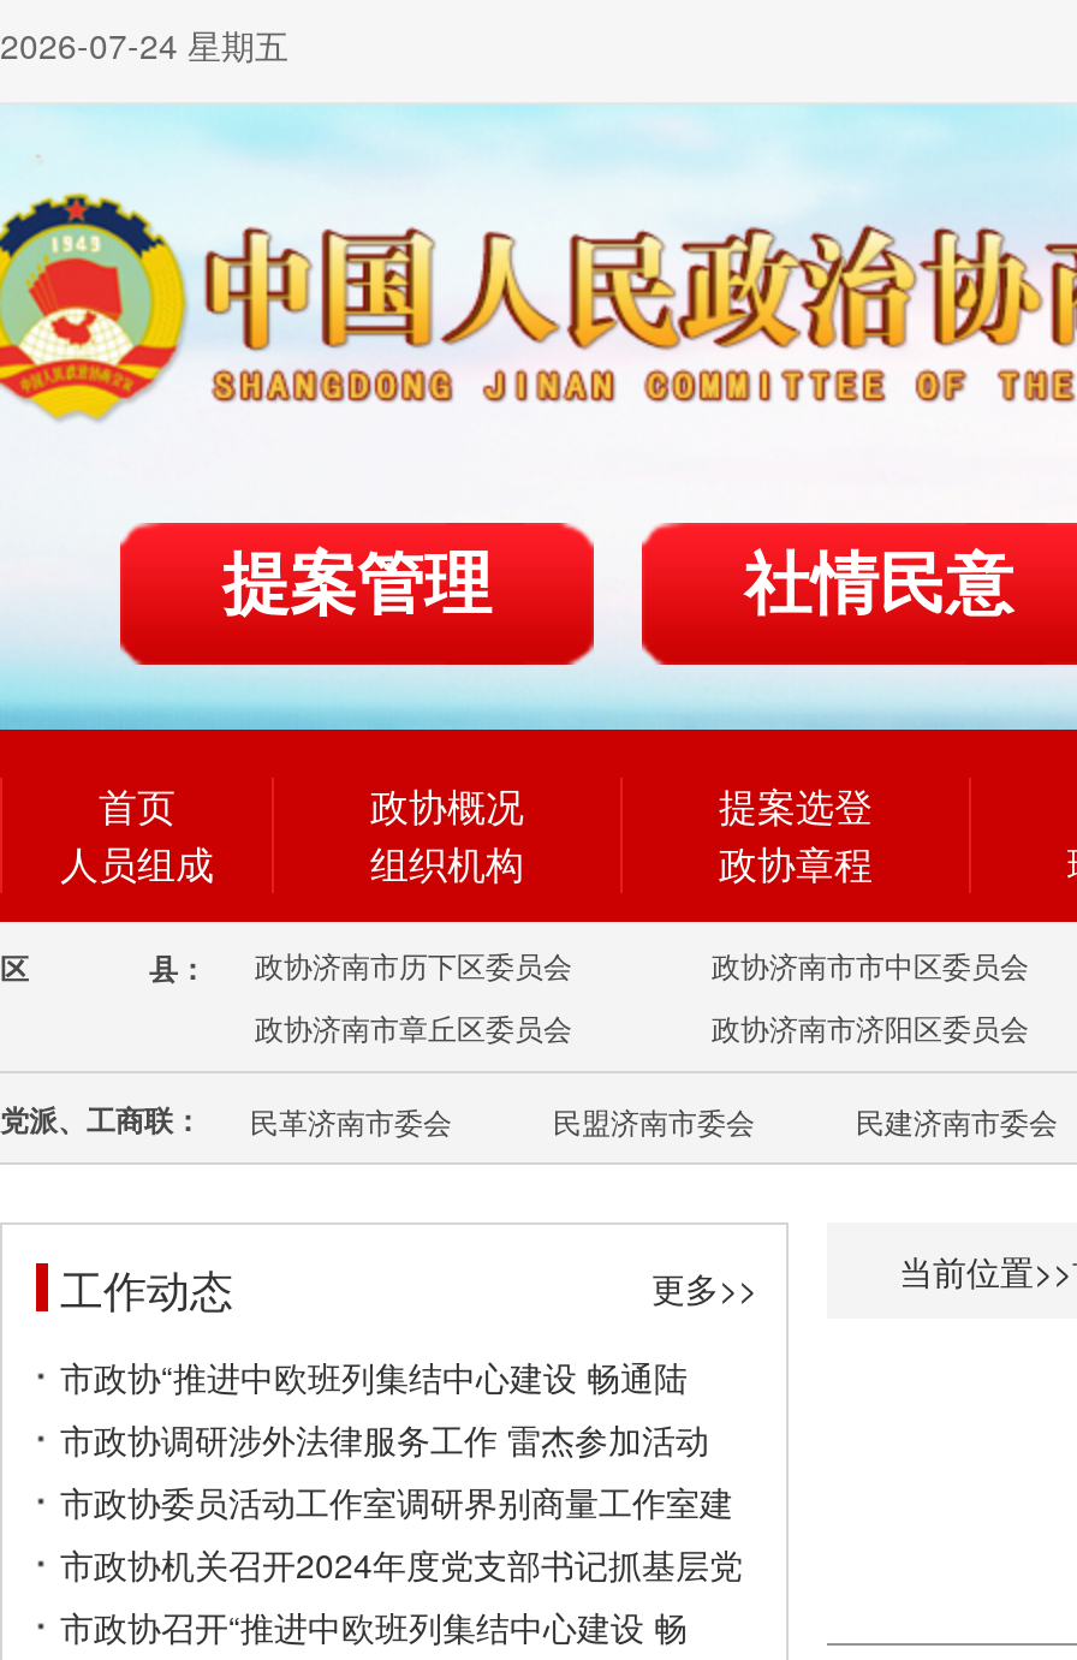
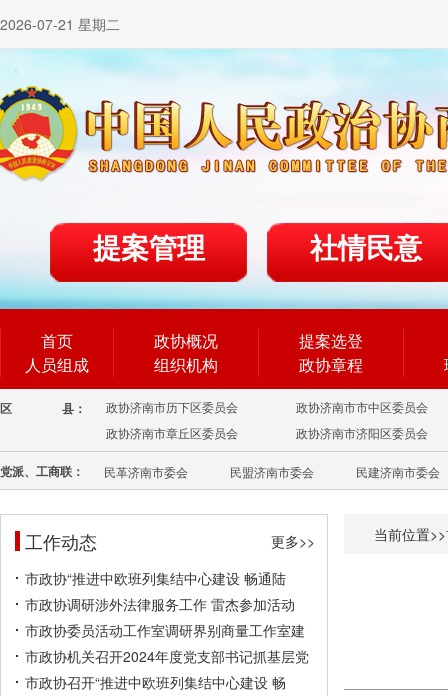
[0,20,288,69] 2026-07-24 星期五 -> [0,14,120,34] 2026-07-21 星期二

